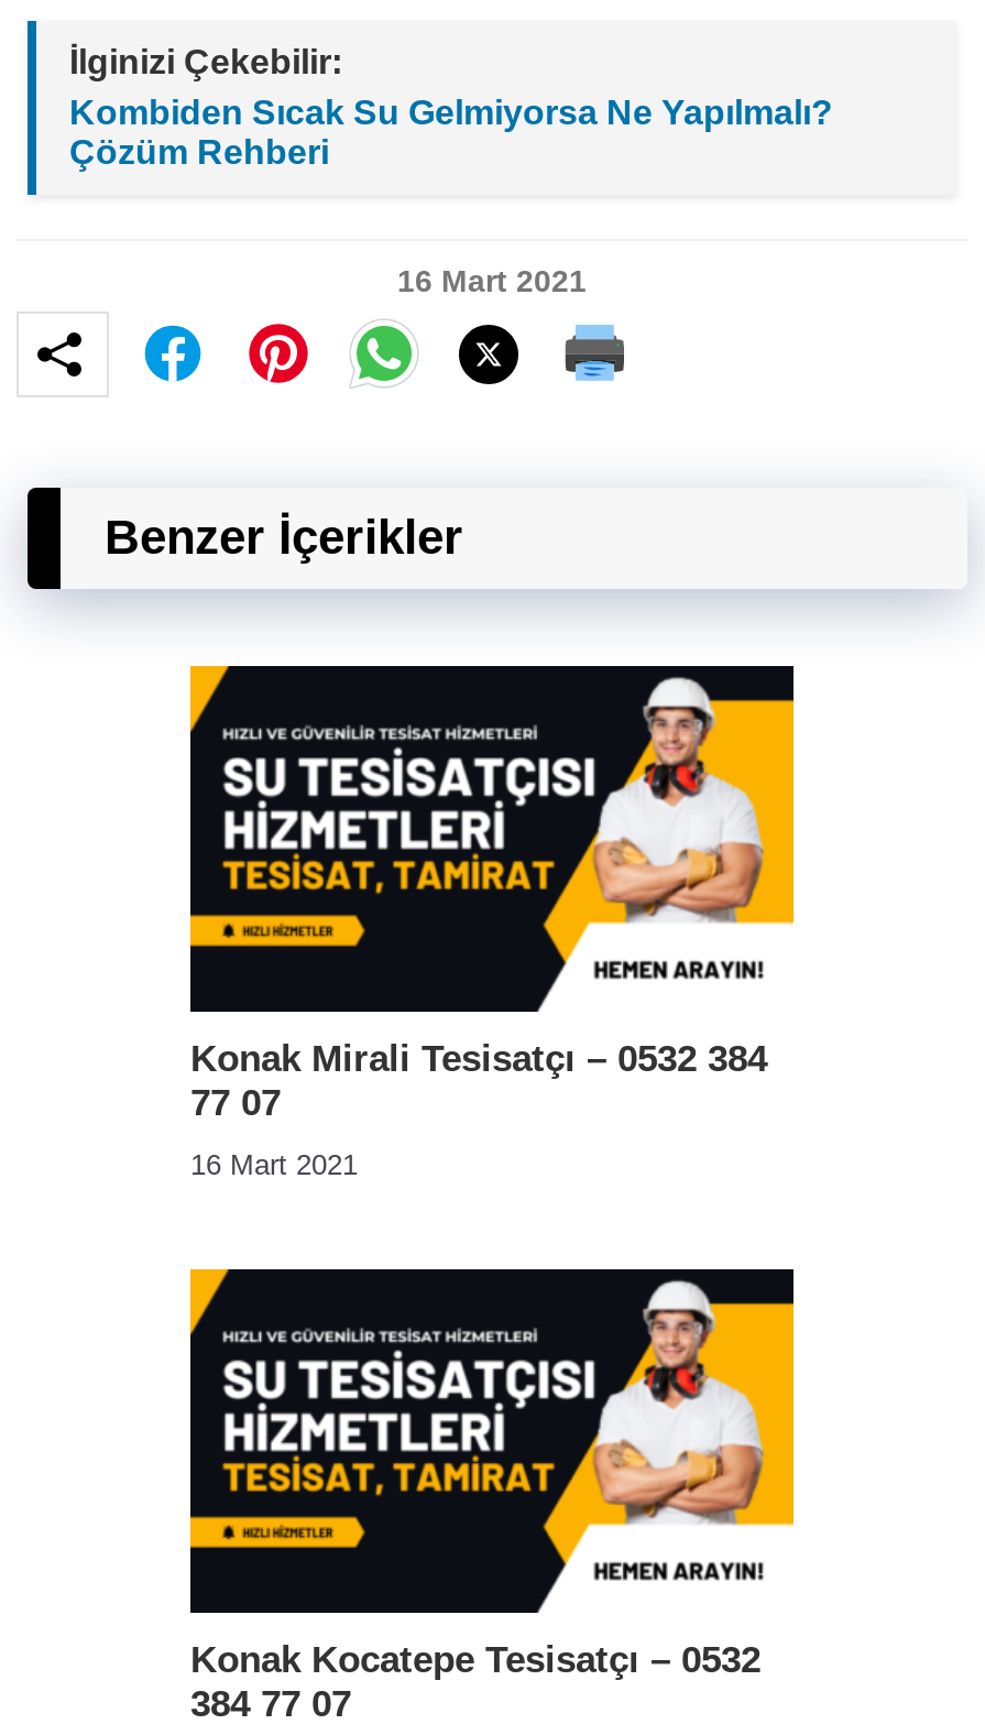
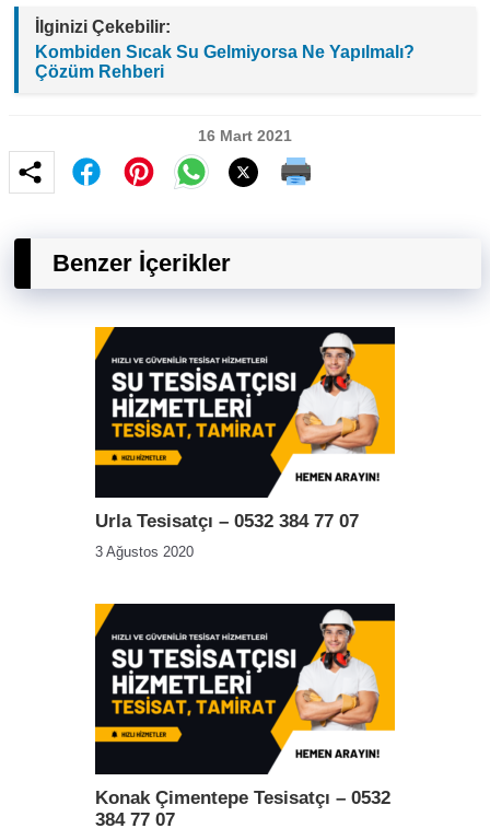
[190,1037,767,1123] Konak Mirali Tesisatçı – 0532 384 | 77 07 -> [95,511,359,532] Urla Tesisatçı – 0532 384 77 07
[190,1147,358,1180] 16 Mart 2021 -> [95,544,194,560] 3 Ağustos 2020
[190,1639,760,1681] Konak Kocatepe Tesisatçı – 0532 -> [95,787,390,808] Konak Çimentepe Tesisatçı – 0532

